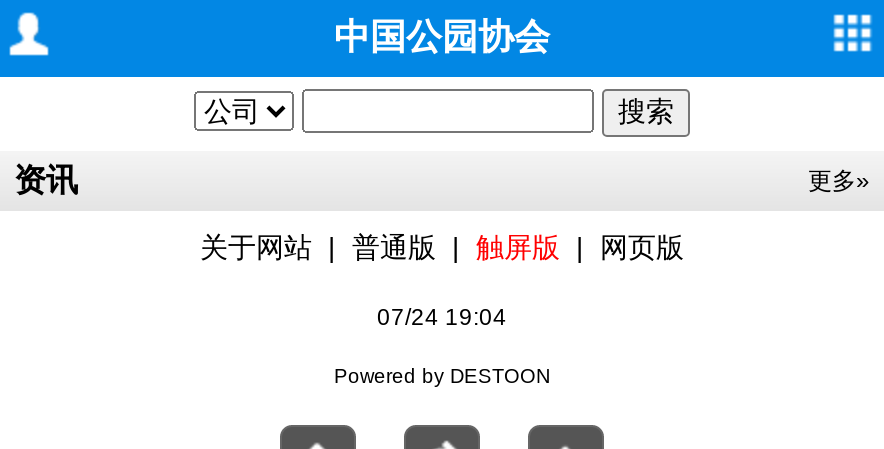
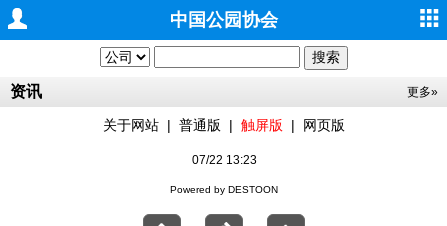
[377,303,507,329] 07/24 19:04 -> [191,153,256,166] 07/22 13:23

